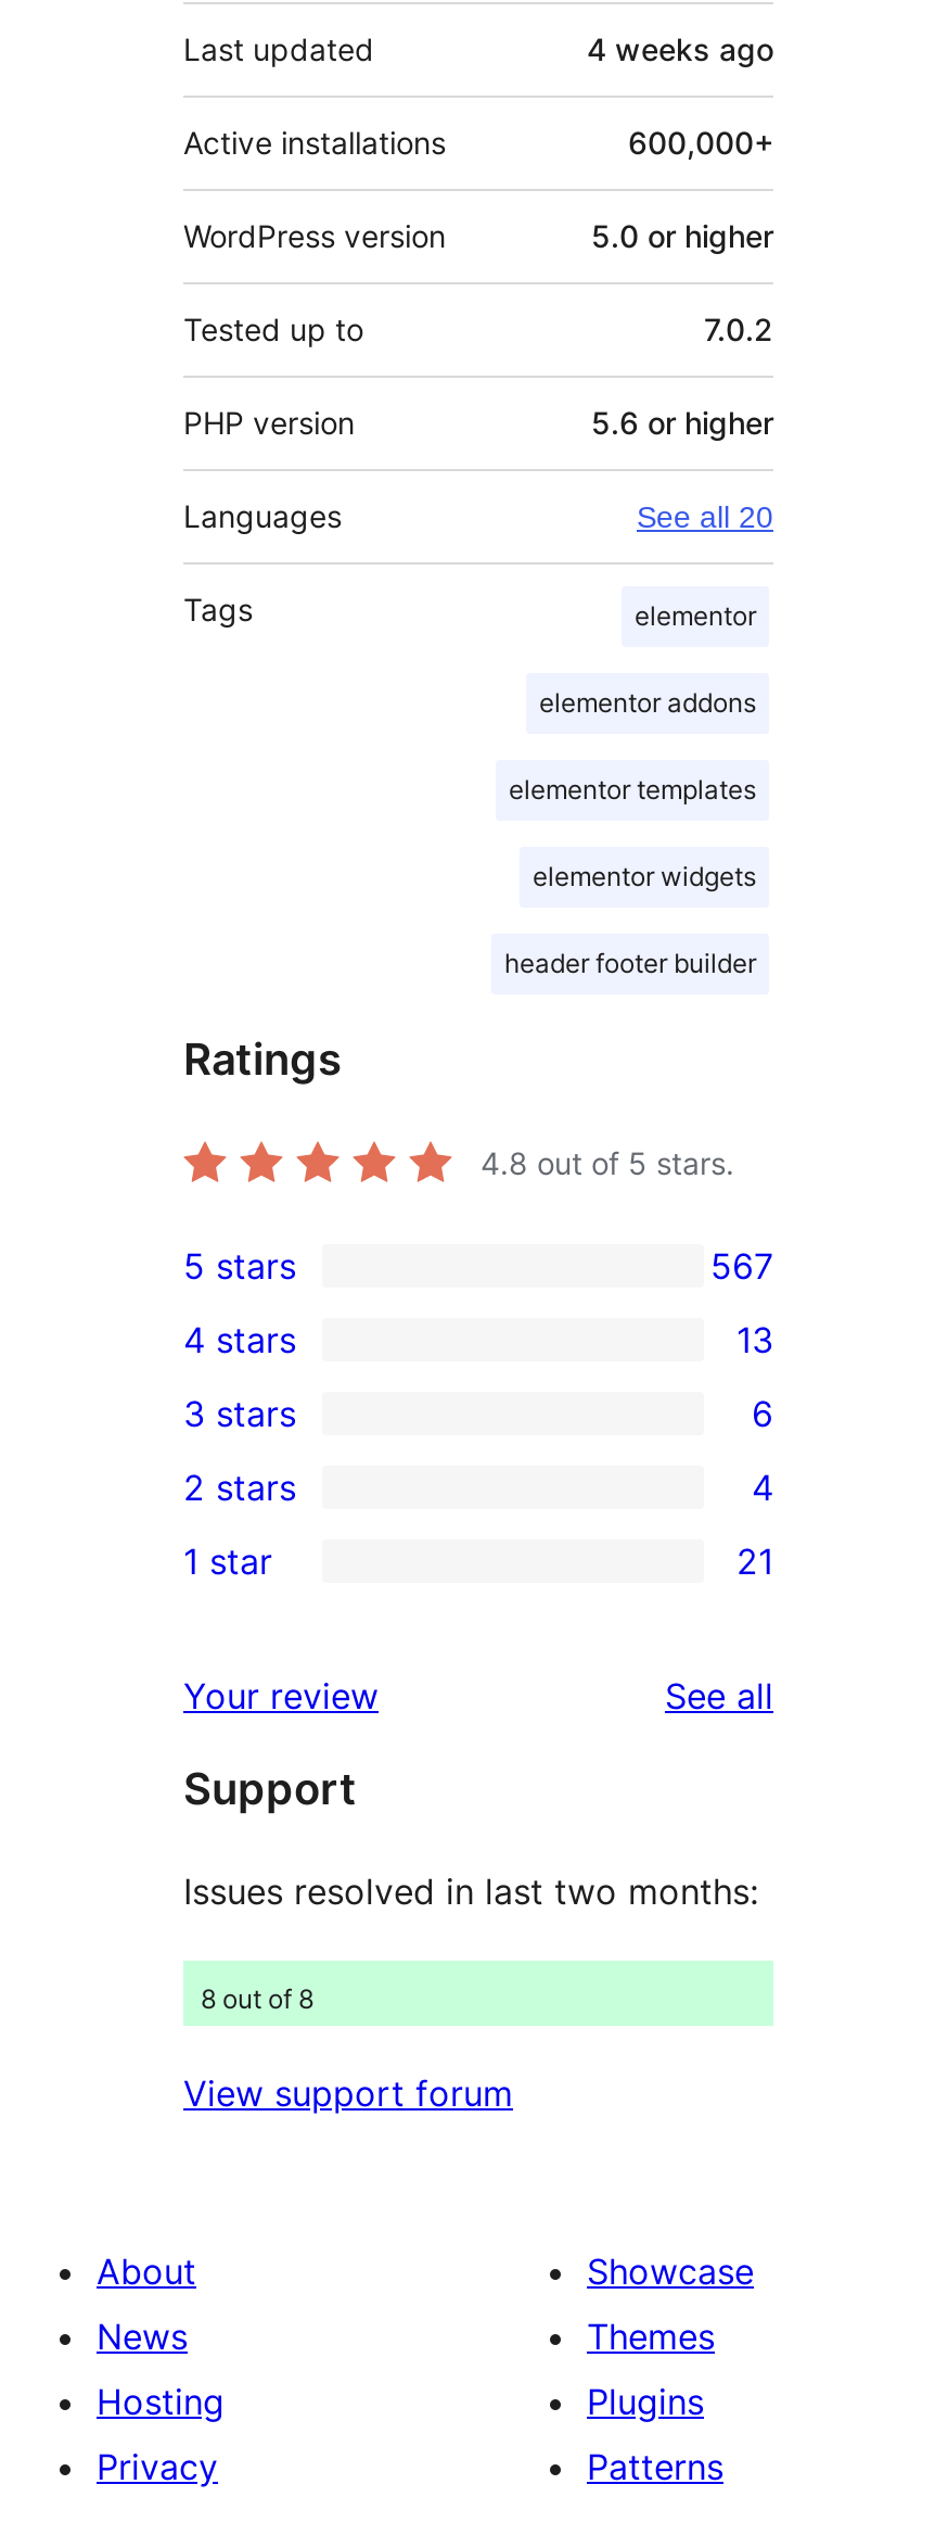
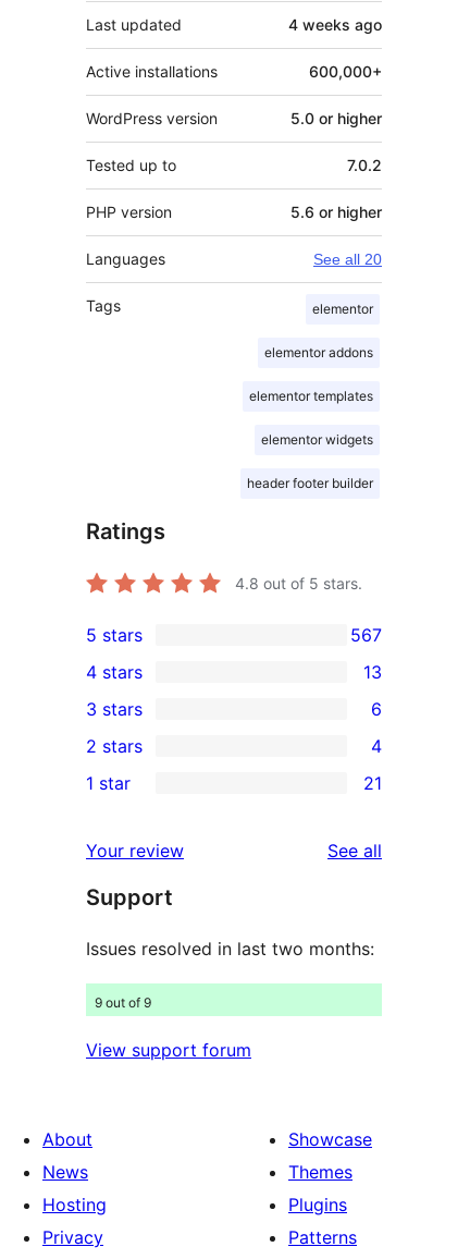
[201,1982,313,2014] 8 out of 8 -> [95,994,151,1010] 9 out of 9

